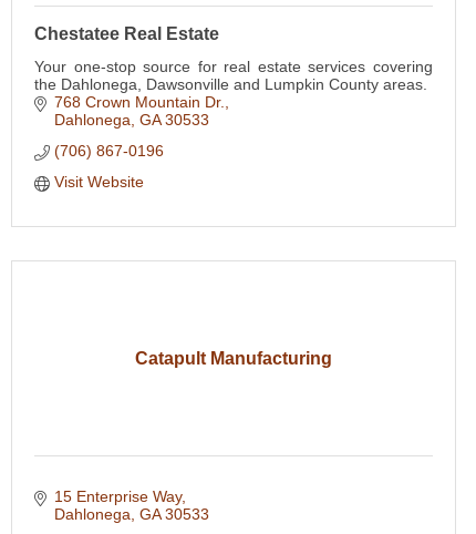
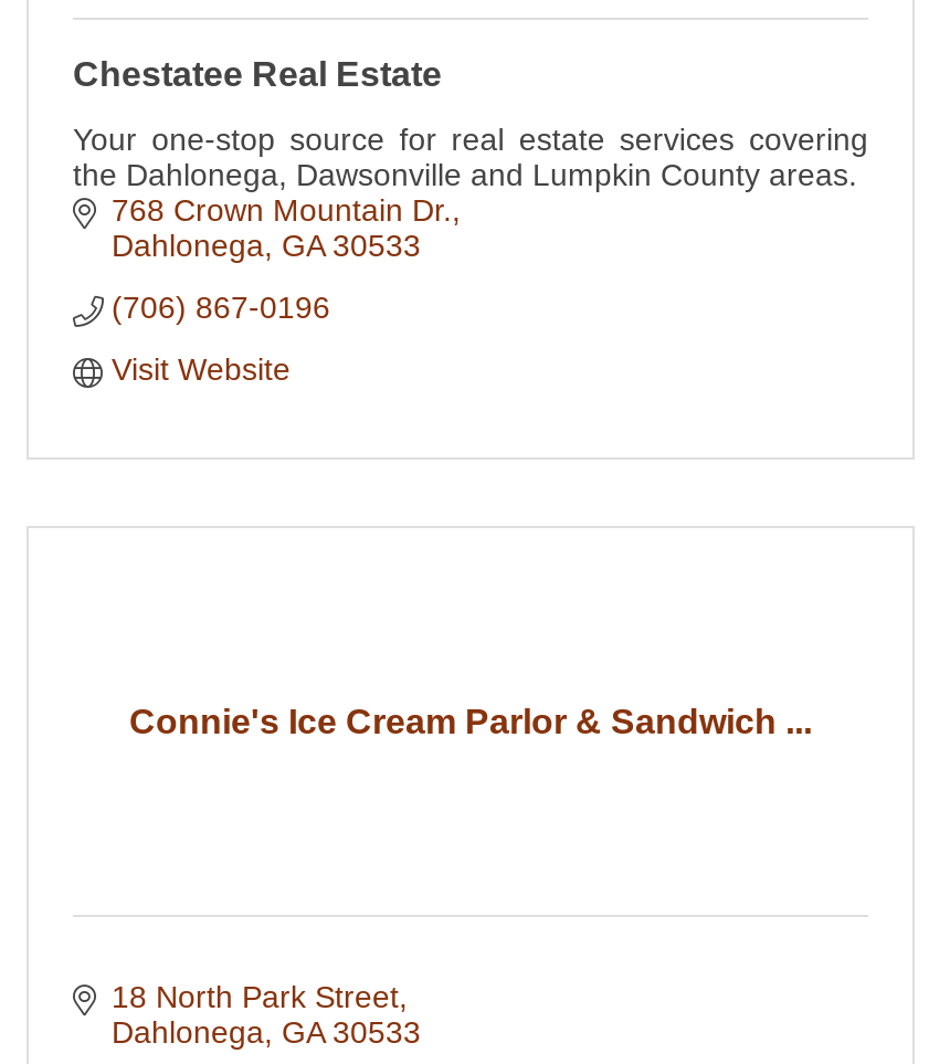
[135,349,332,368] Catapult Manufacturing -> [129,703,812,740] Connie's Ice Cream Parlor & Sandwich ...
[54,487,181,505] 15 Enterprise Way -> [112,979,399,1014] 18 North Park Street

